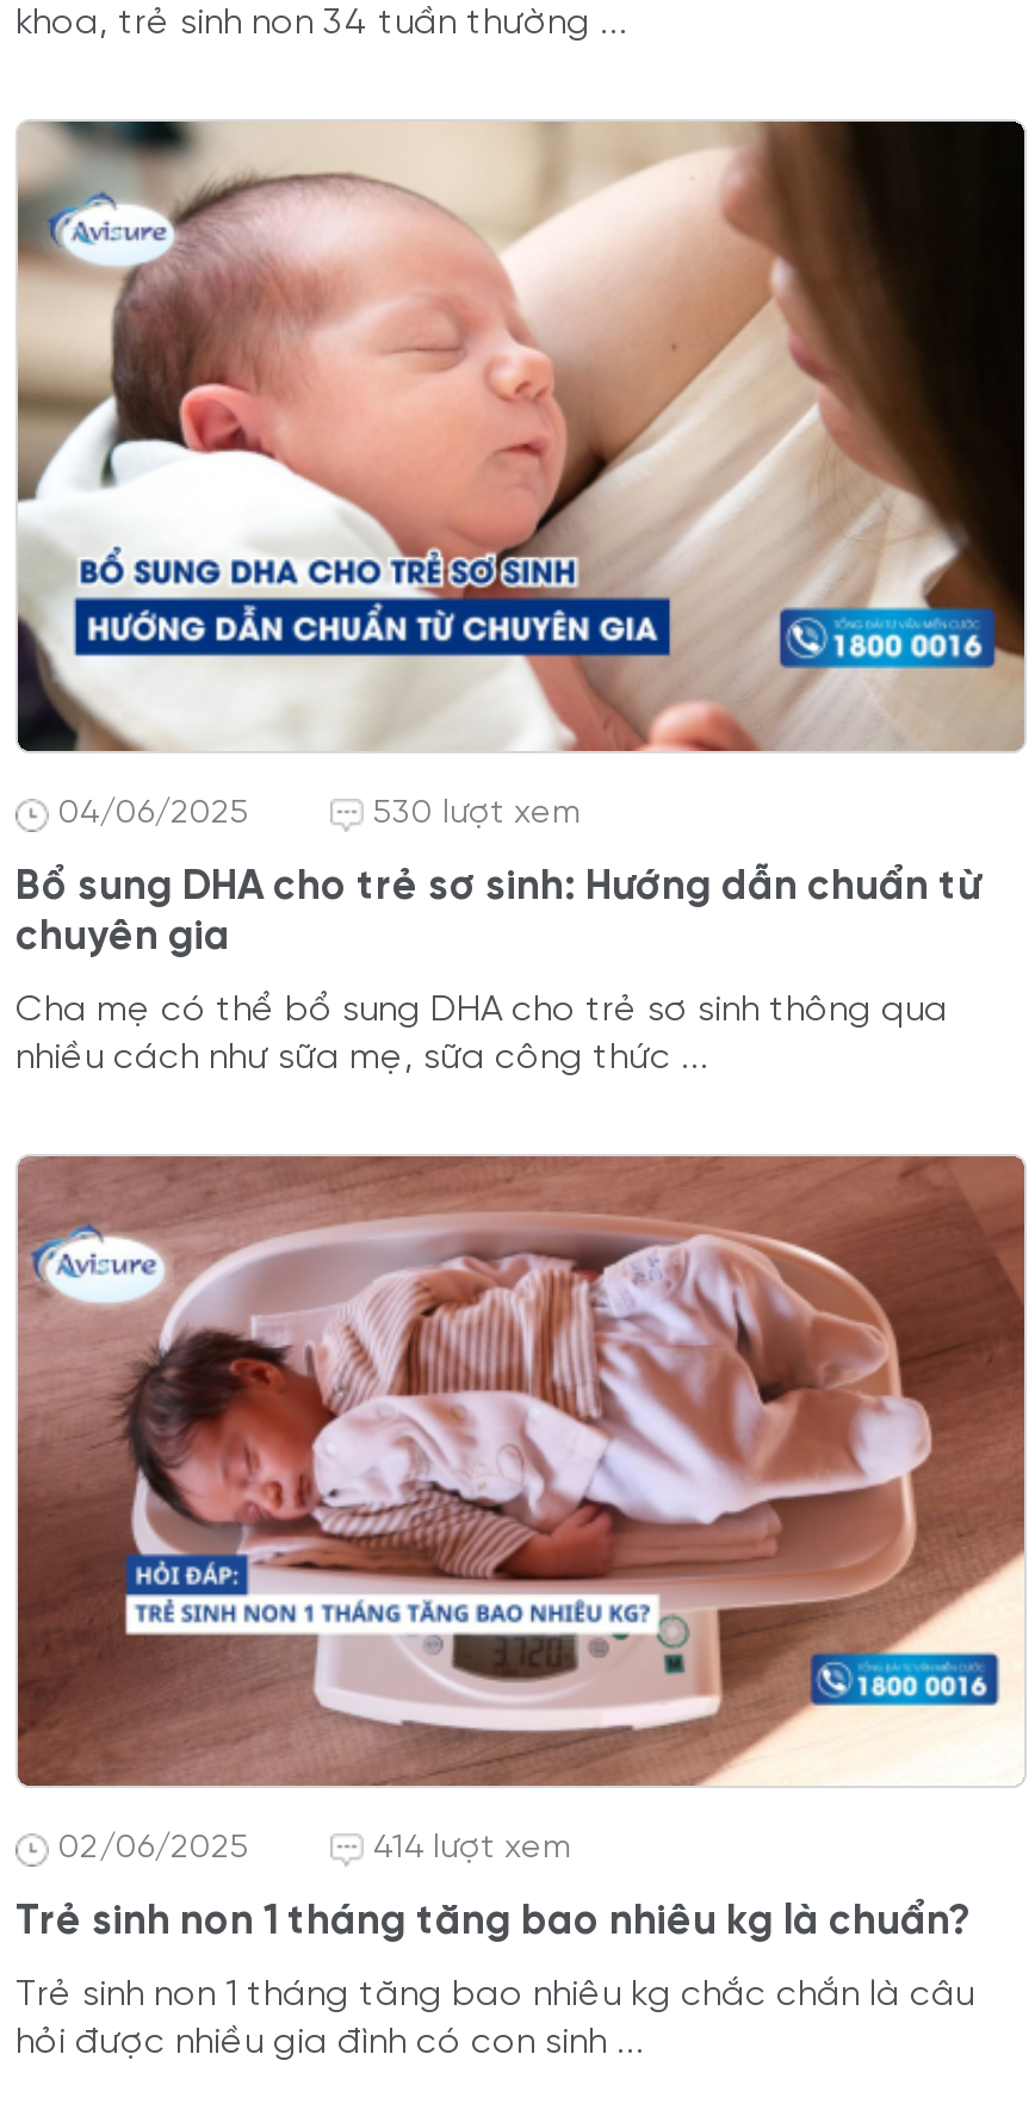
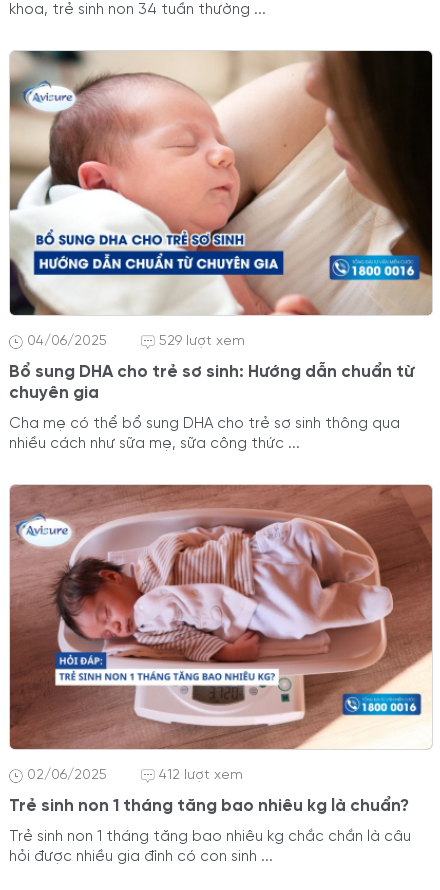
[373,796,583,832] 530 lượt xem -> [159,334,245,349] 529 lượt xem
[373,1831,574,1866] 414 lượt xem -> [159,768,243,783] 412 lượt xem

